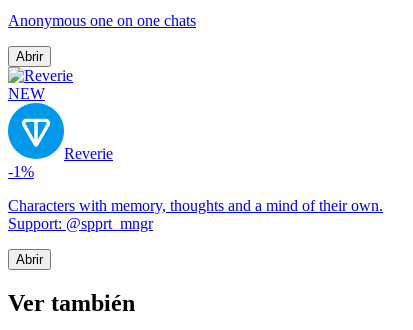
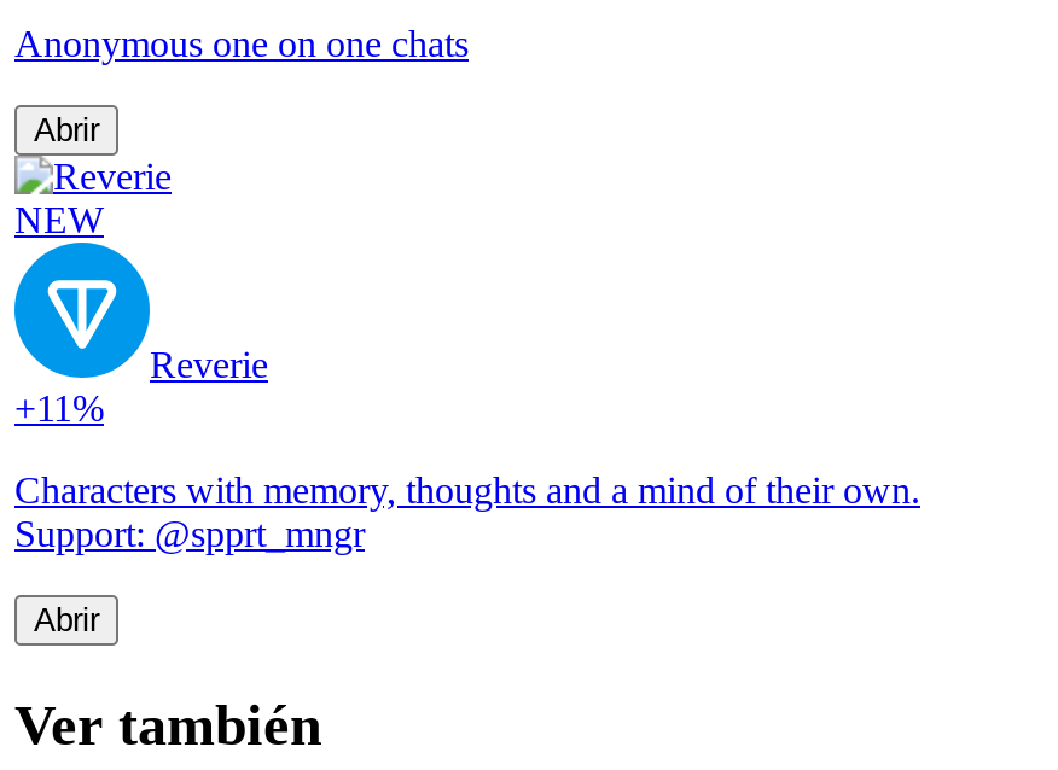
[8,163,34,180] -1% -> [14,387,104,428] +11%

